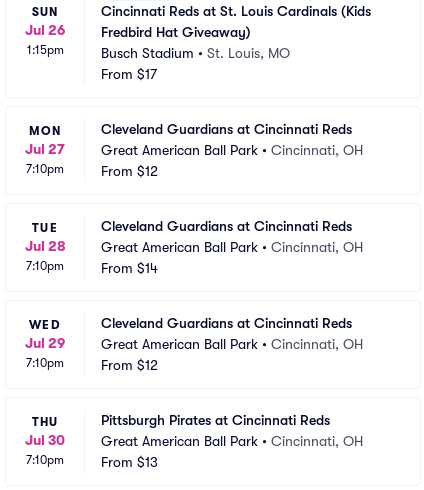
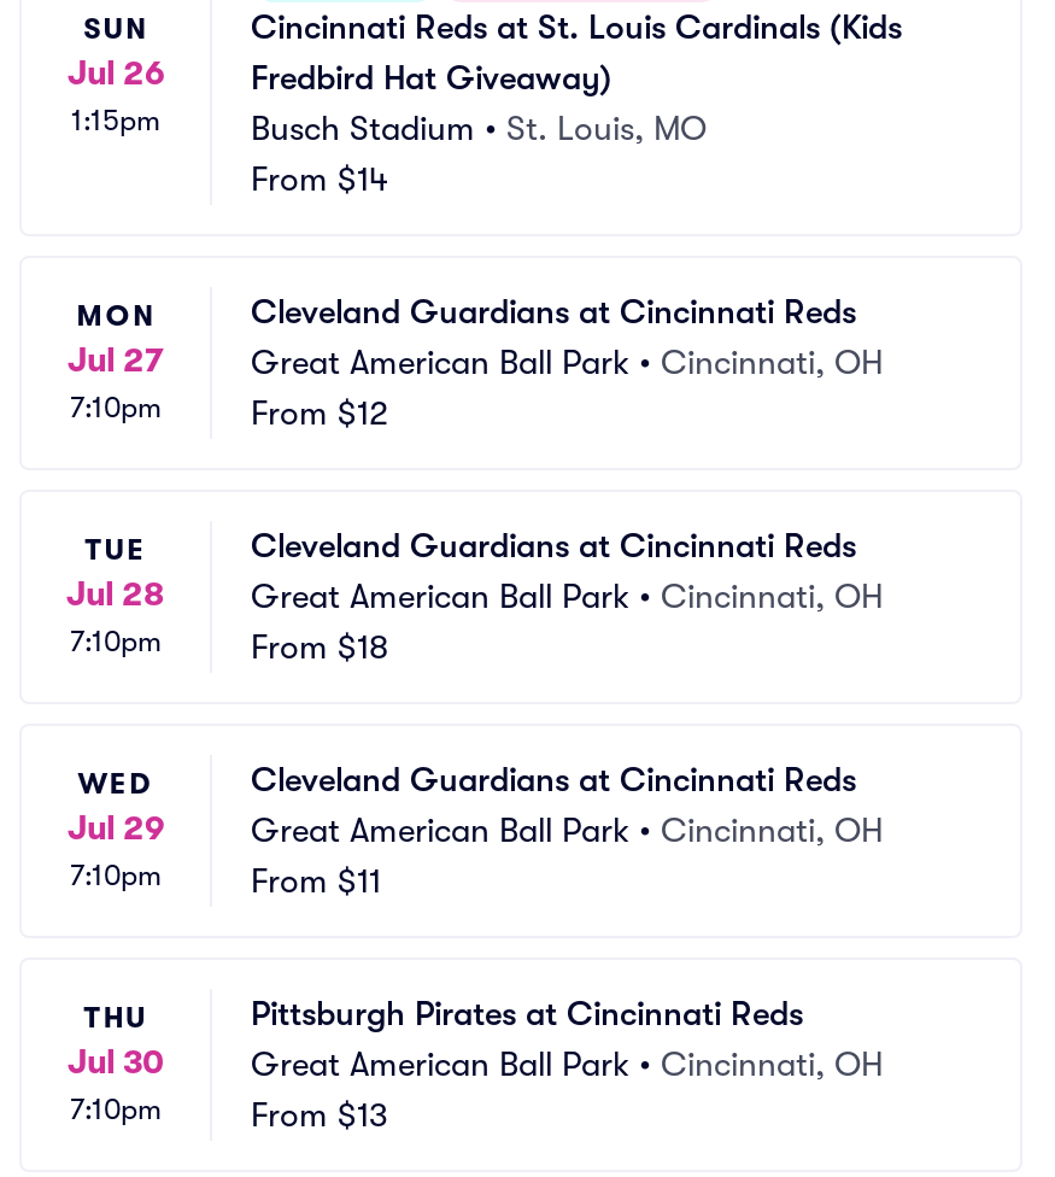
[101,66,157,82] From $17 -> [251,159,388,198] From $14
[101,260,158,276] From $14 -> [251,627,388,666] From $18
[101,357,158,373] From $12 -> [251,861,381,900] From $11

